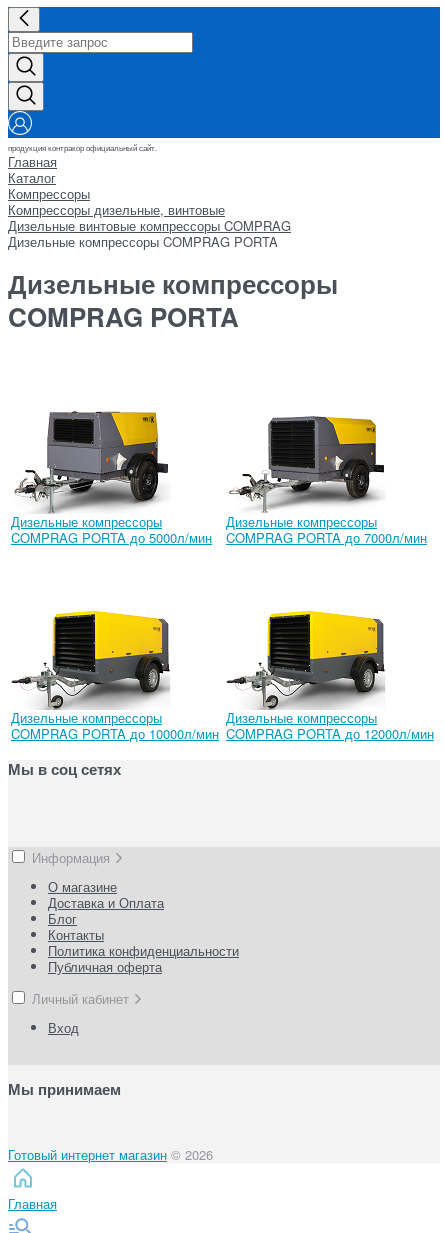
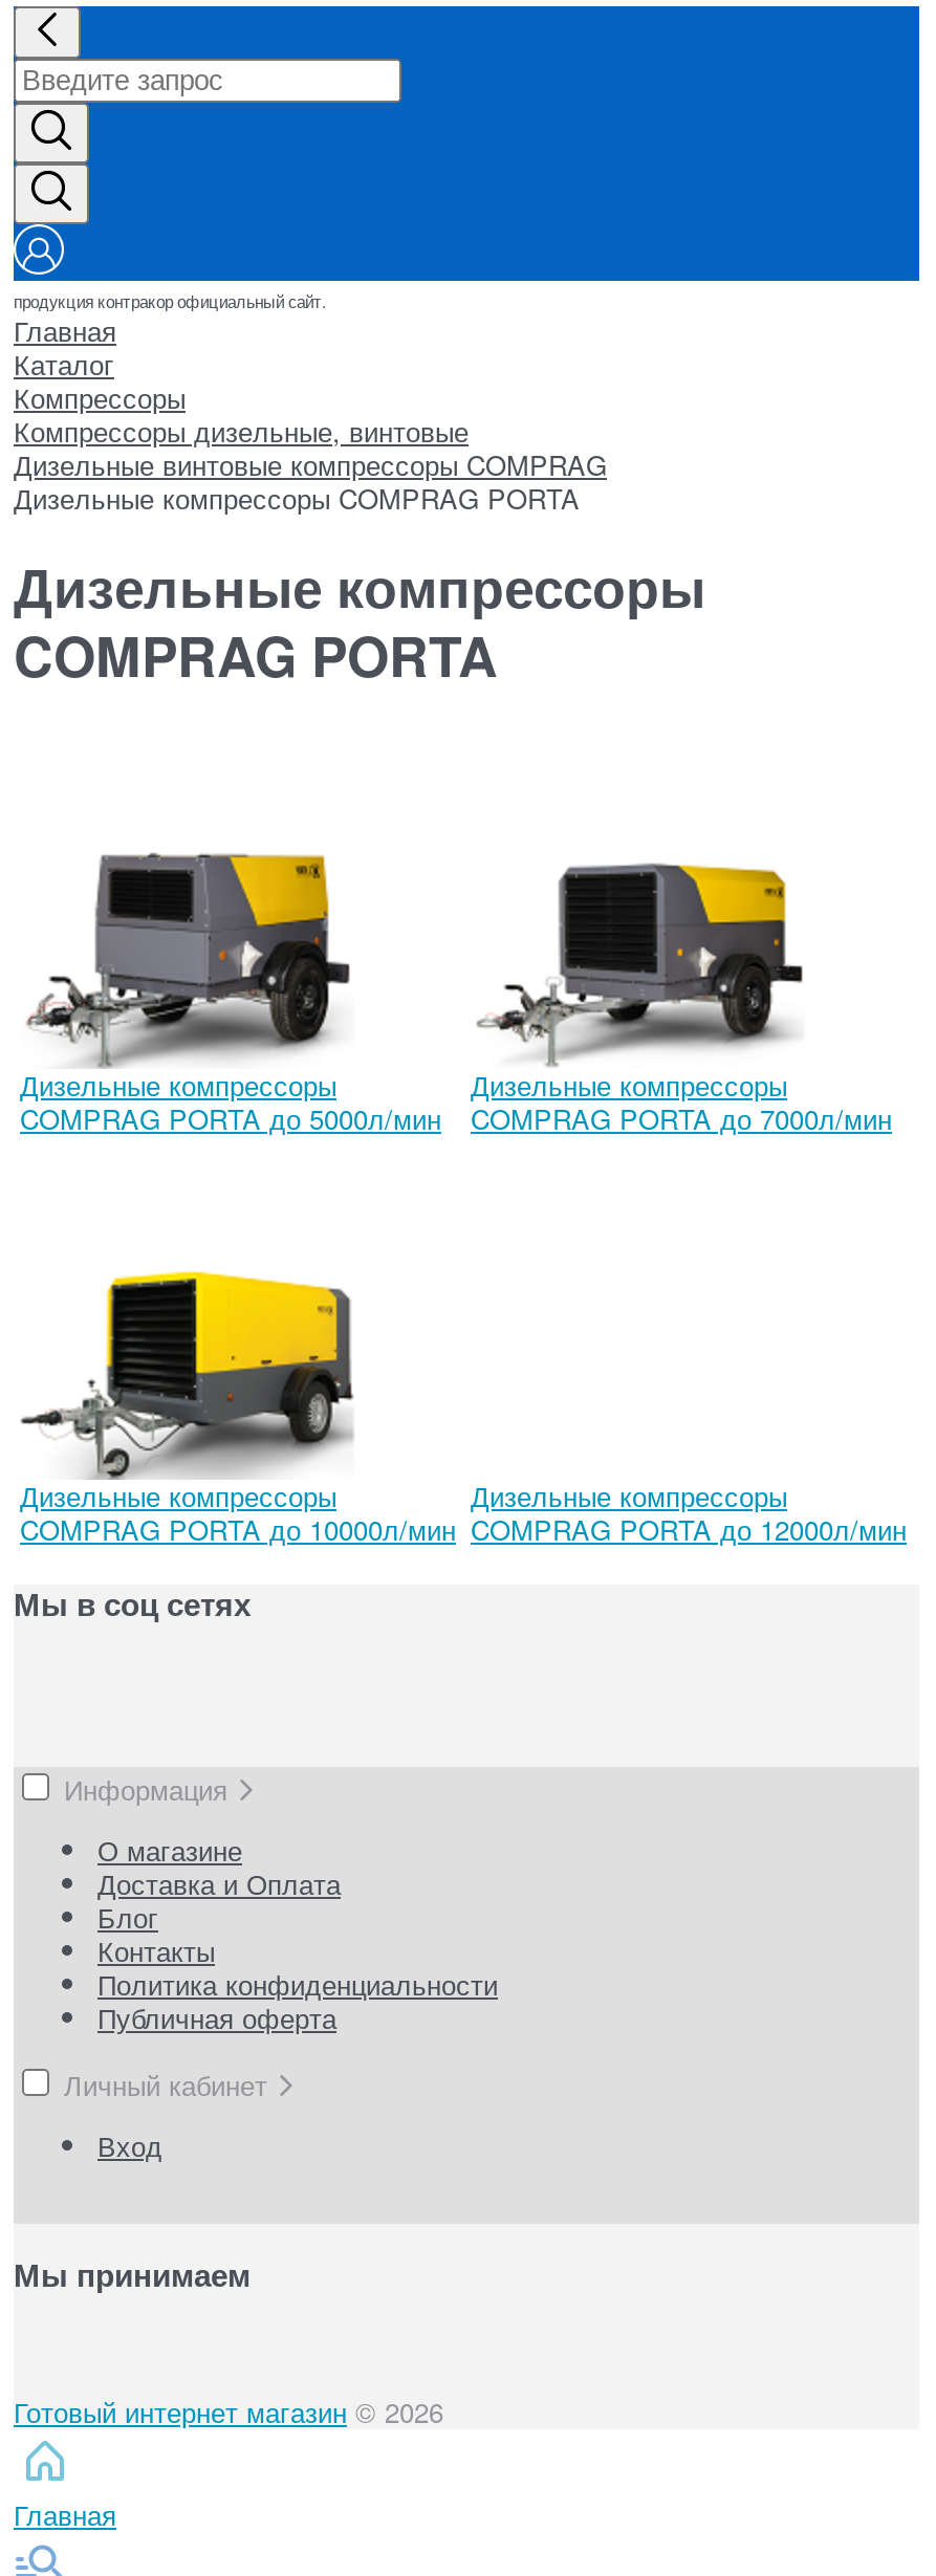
[226,610,386,705] [image] -> none

